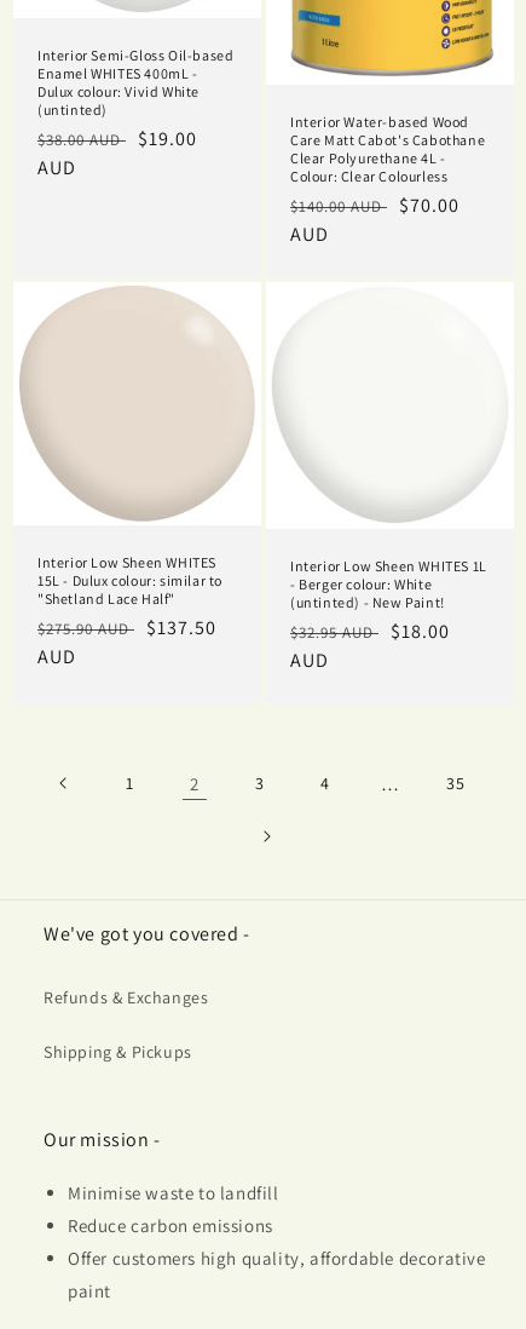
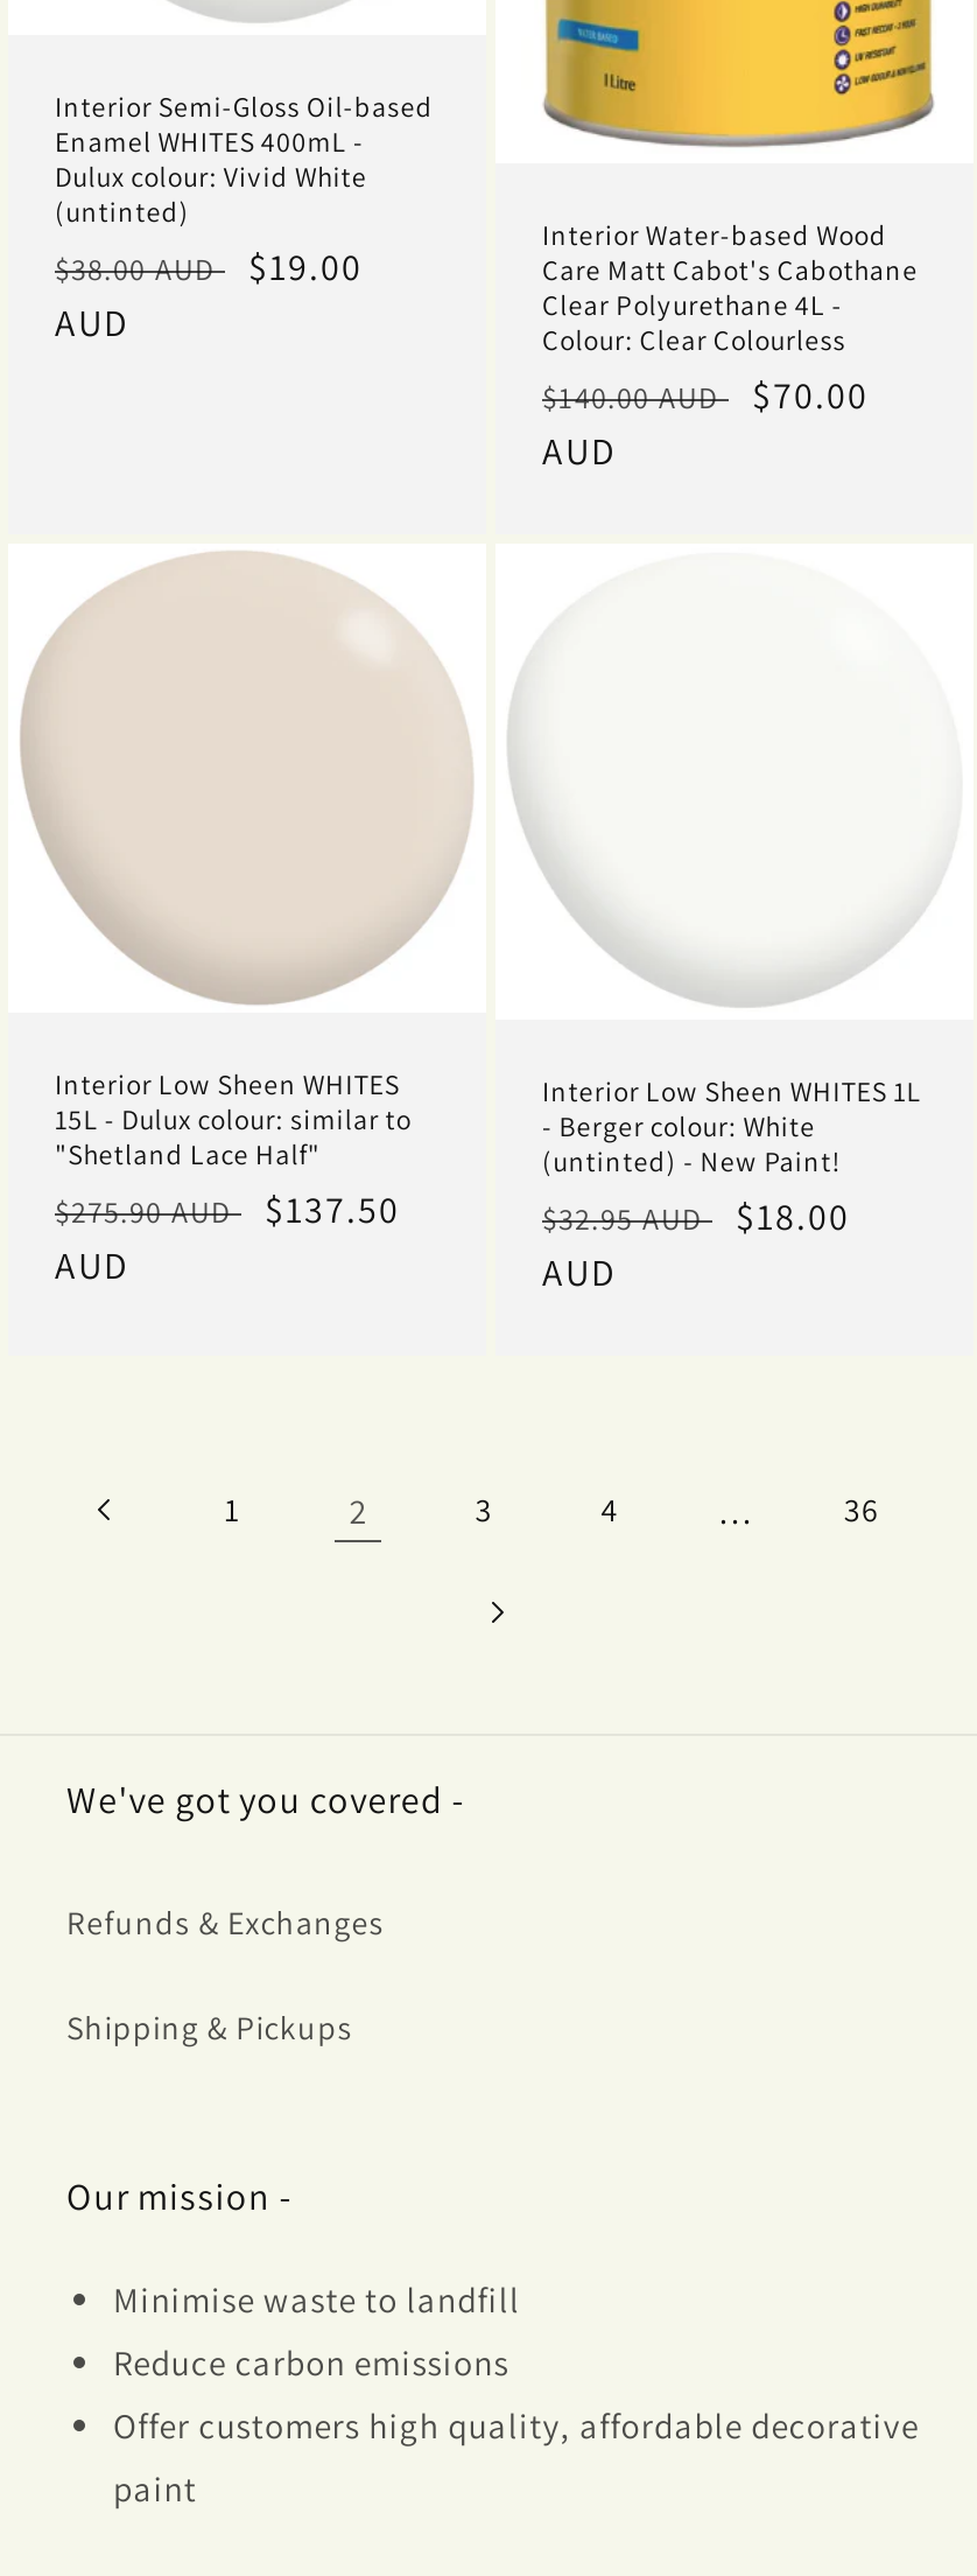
[447,772,465,794] 35 -> [844,1489,879,1531] 36

